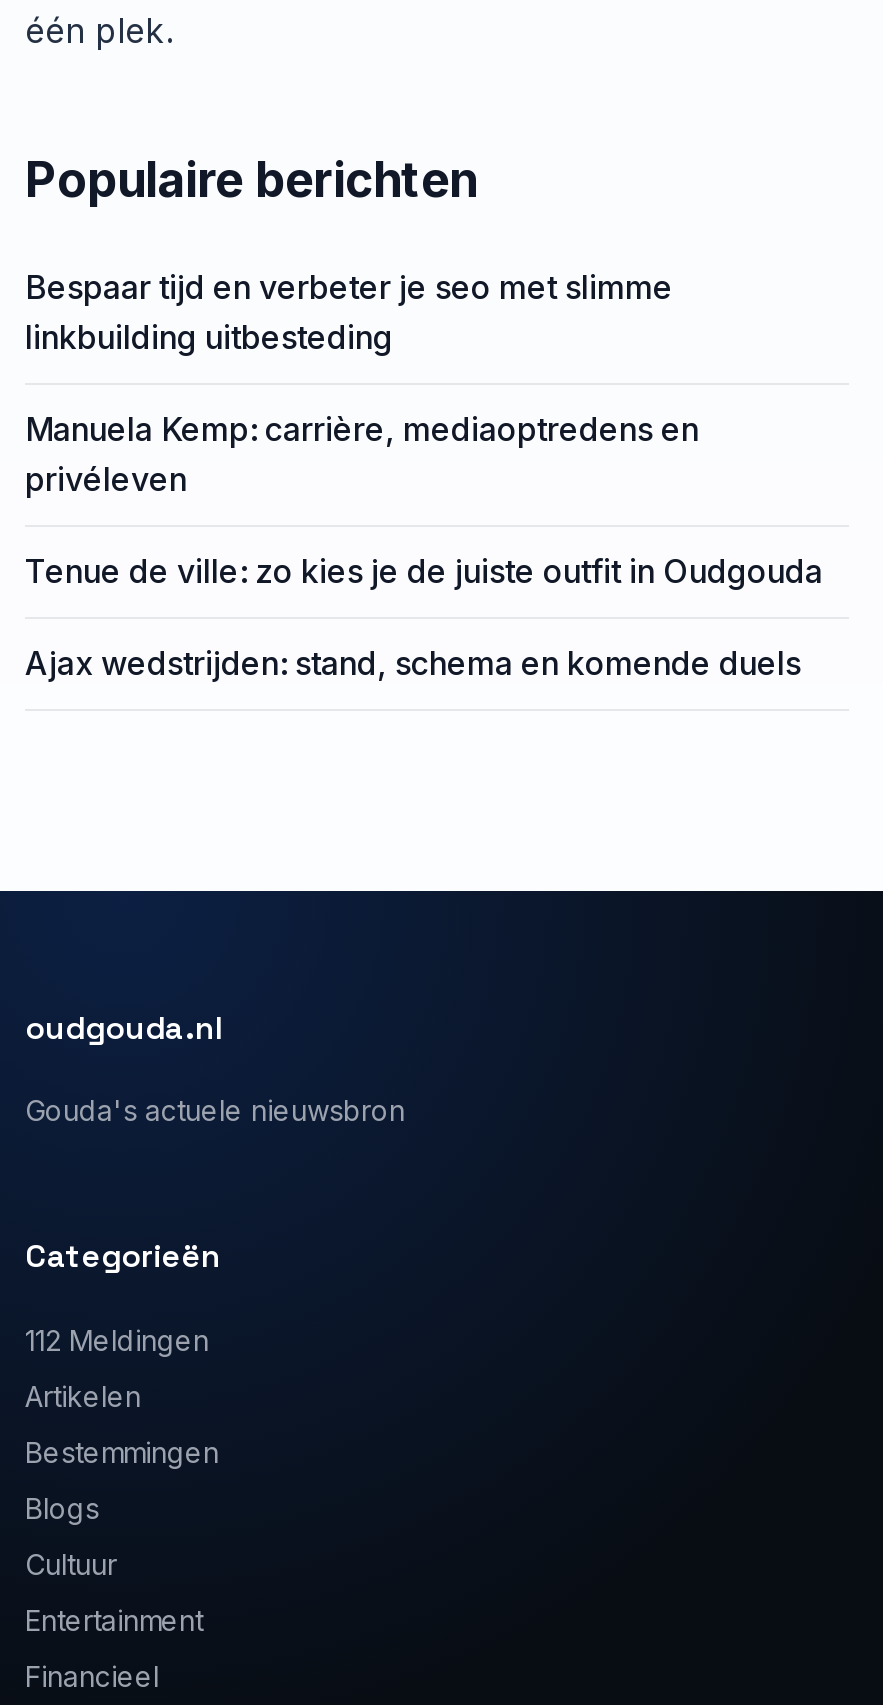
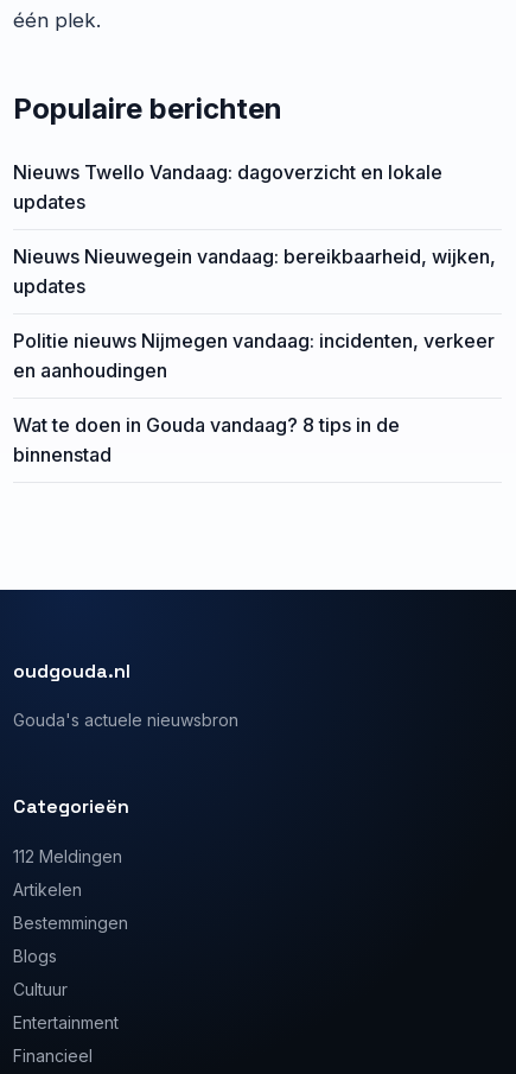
[25,267,673,357] Bespaar tijd en verbeter je seo met slimme | linkbuilding uitbesteding -> [13,160,442,214] Nieuws Twello Vandaag: dagoverzicht en lokale | updates
[25,409,699,499] Manuela Kemp: carrière, mediaoptredens en | privéleven -> [13,244,496,298] Nieuws Nieuwegein vandaag: bereikbaarheid, wijken, | updates
[25,551,823,591] Tenue de ville: zo kies je de juiste outfit in Oudgouda -> [13,329,495,382] Politie nieuws Nijmegen vandaag: incidenten, verkeer | en aanhoudingen
[25,643,801,683] Ajax wedstrijden: stand, schema en komende duels -> [13,413,400,466] Wat te doen in Gouda vandaag? 8 tips in de | binnenstad

